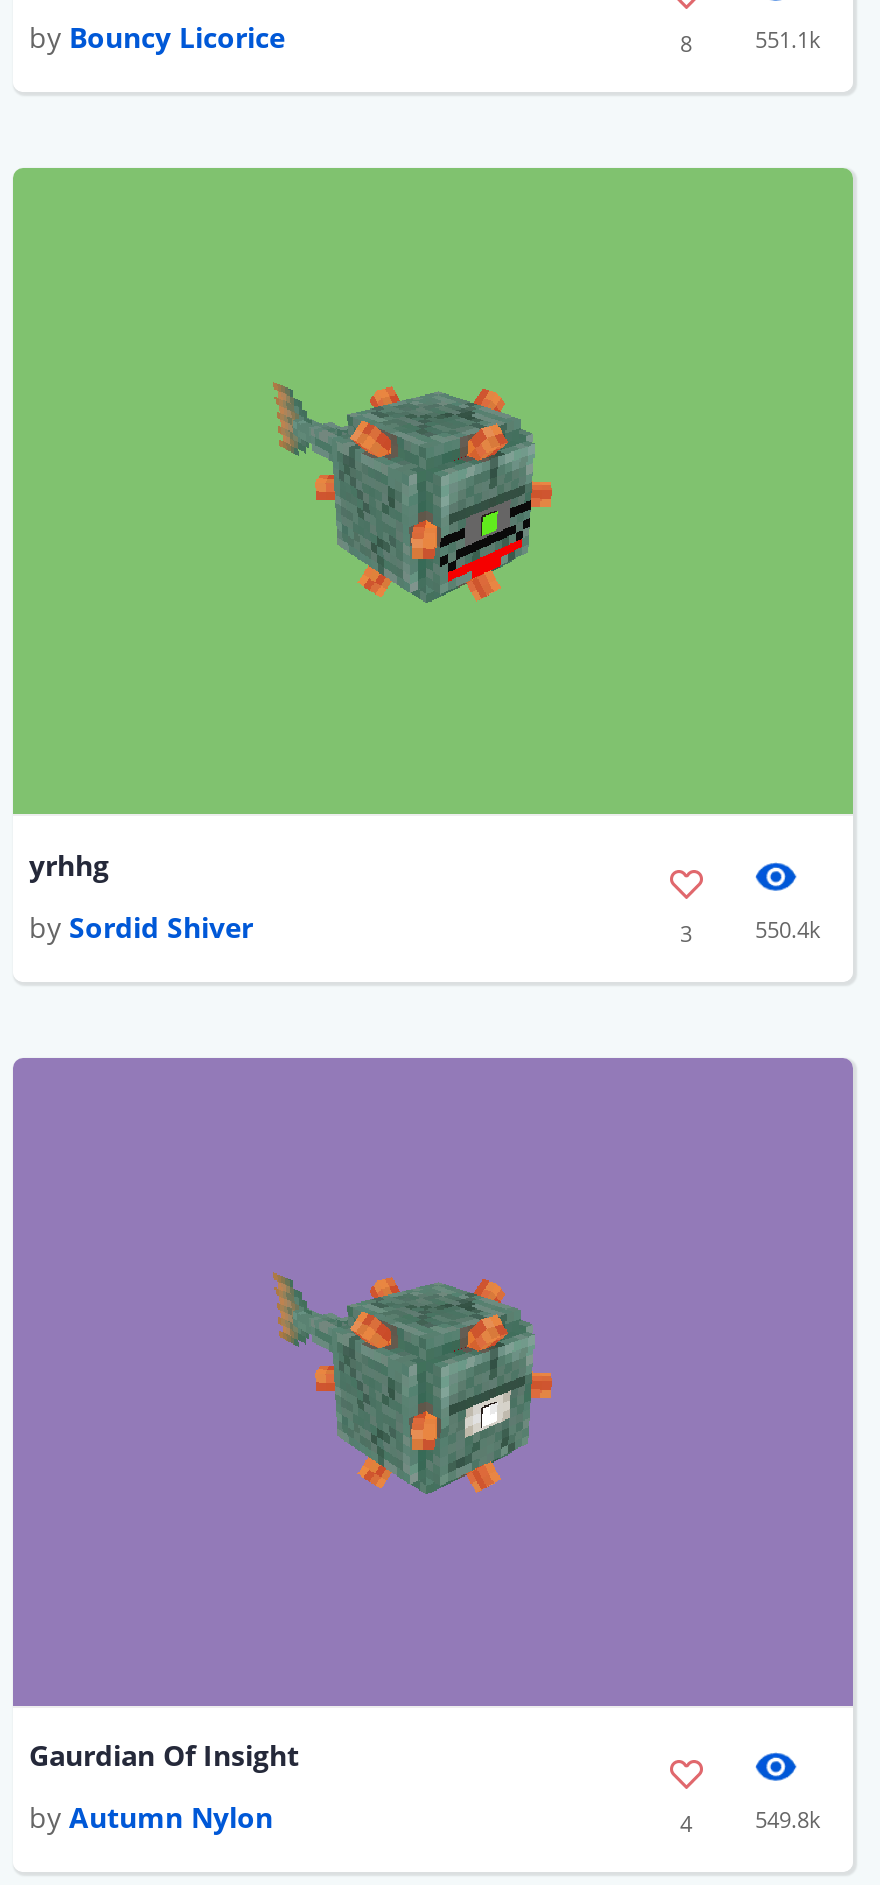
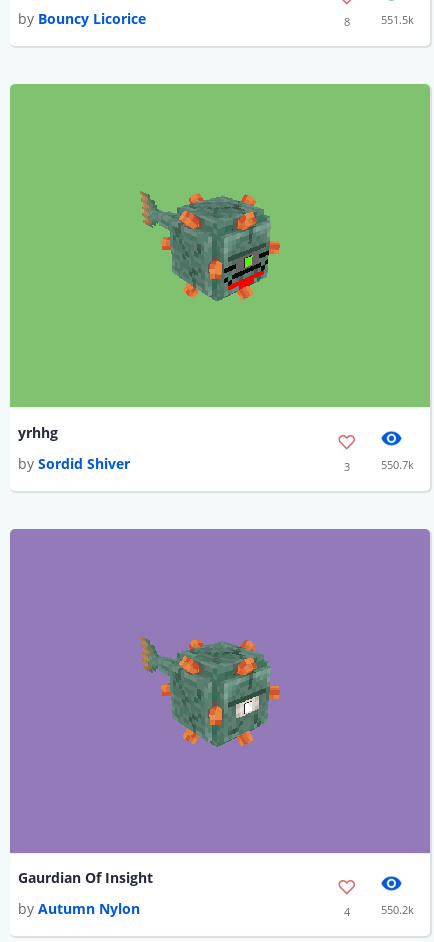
[755,23,821,53] 551.1k -> [381,12,414,27] 551.5k
[755,913,821,943] 550.4k -> [381,457,414,472] 550.7k
[755,1804,821,1834] 549.8k -> [381,902,414,917] 550.2k

